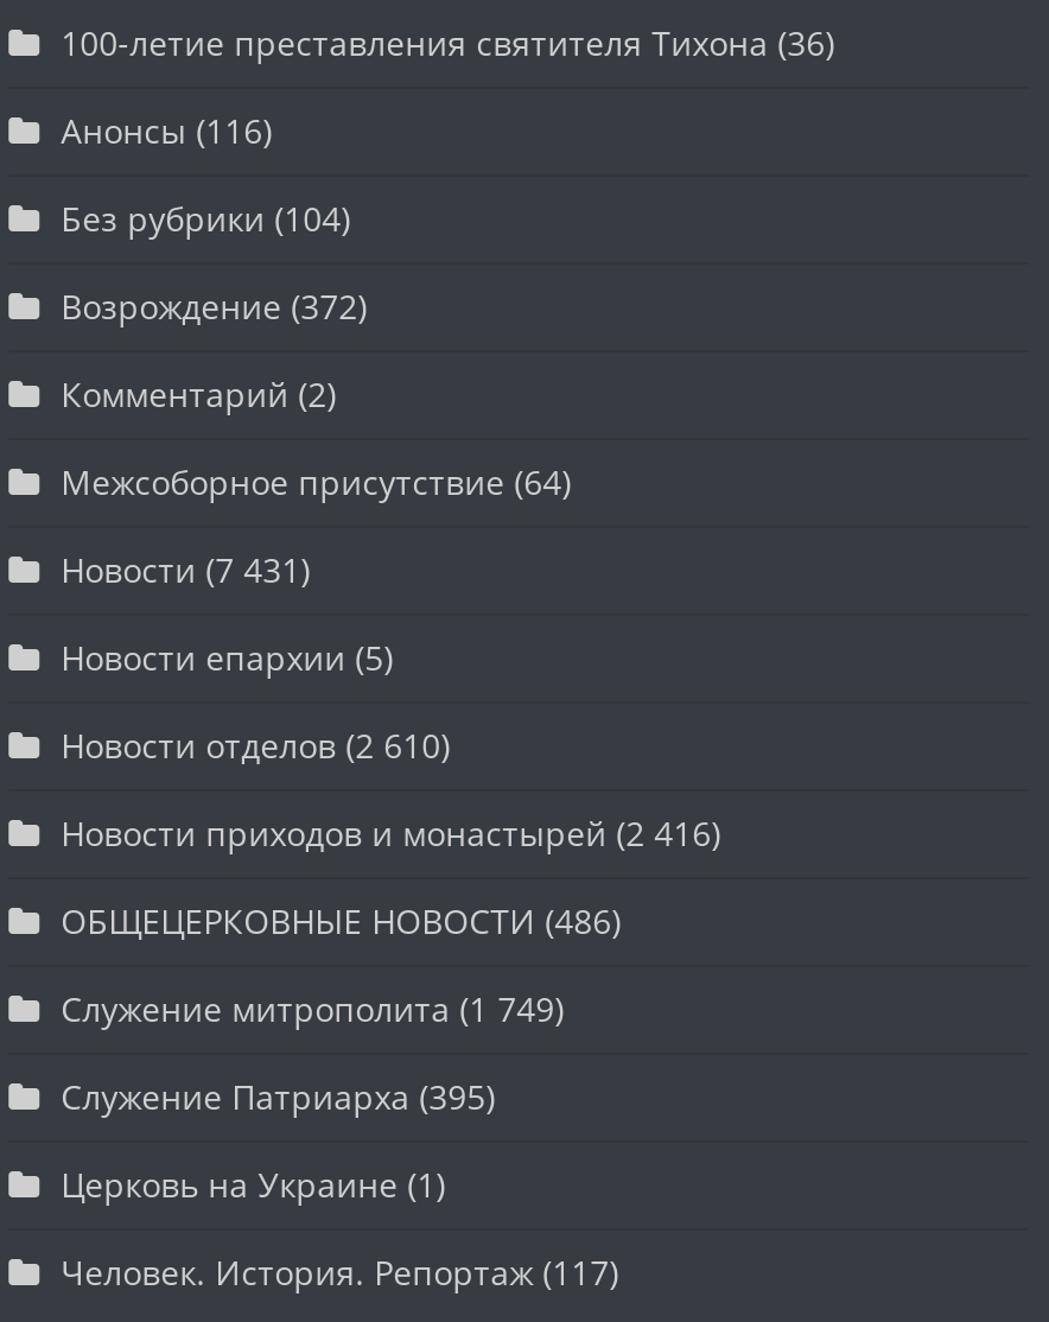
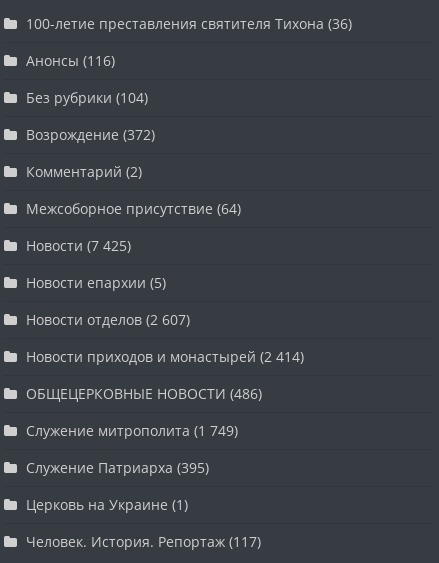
[61,548,310,593] Новости (7 431) -> [26,236,131,255] Новости (7 425)
[61,723,450,769] Новости отделов (2 610) -> [26,310,190,329] Новости отделов (2 607)
[61,811,721,856] Новости приходов и монастырей (2 416) -> [26,347,304,366] Новости приходов и монастырей (2 414)

